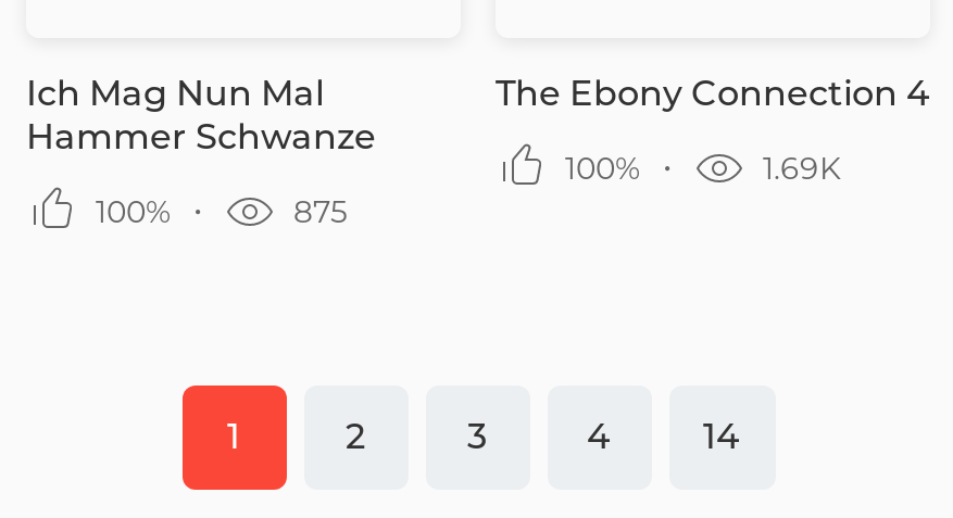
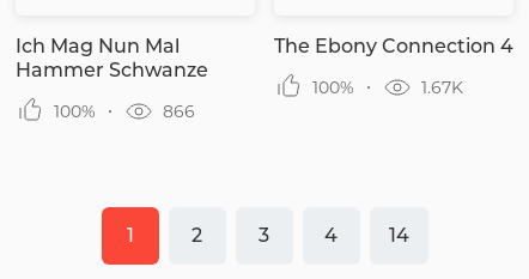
[763,148,841,187] 1.69K -> [421,76,463,98] 1.67K
[293,191,348,230] 875 -> [163,100,195,122] 866

